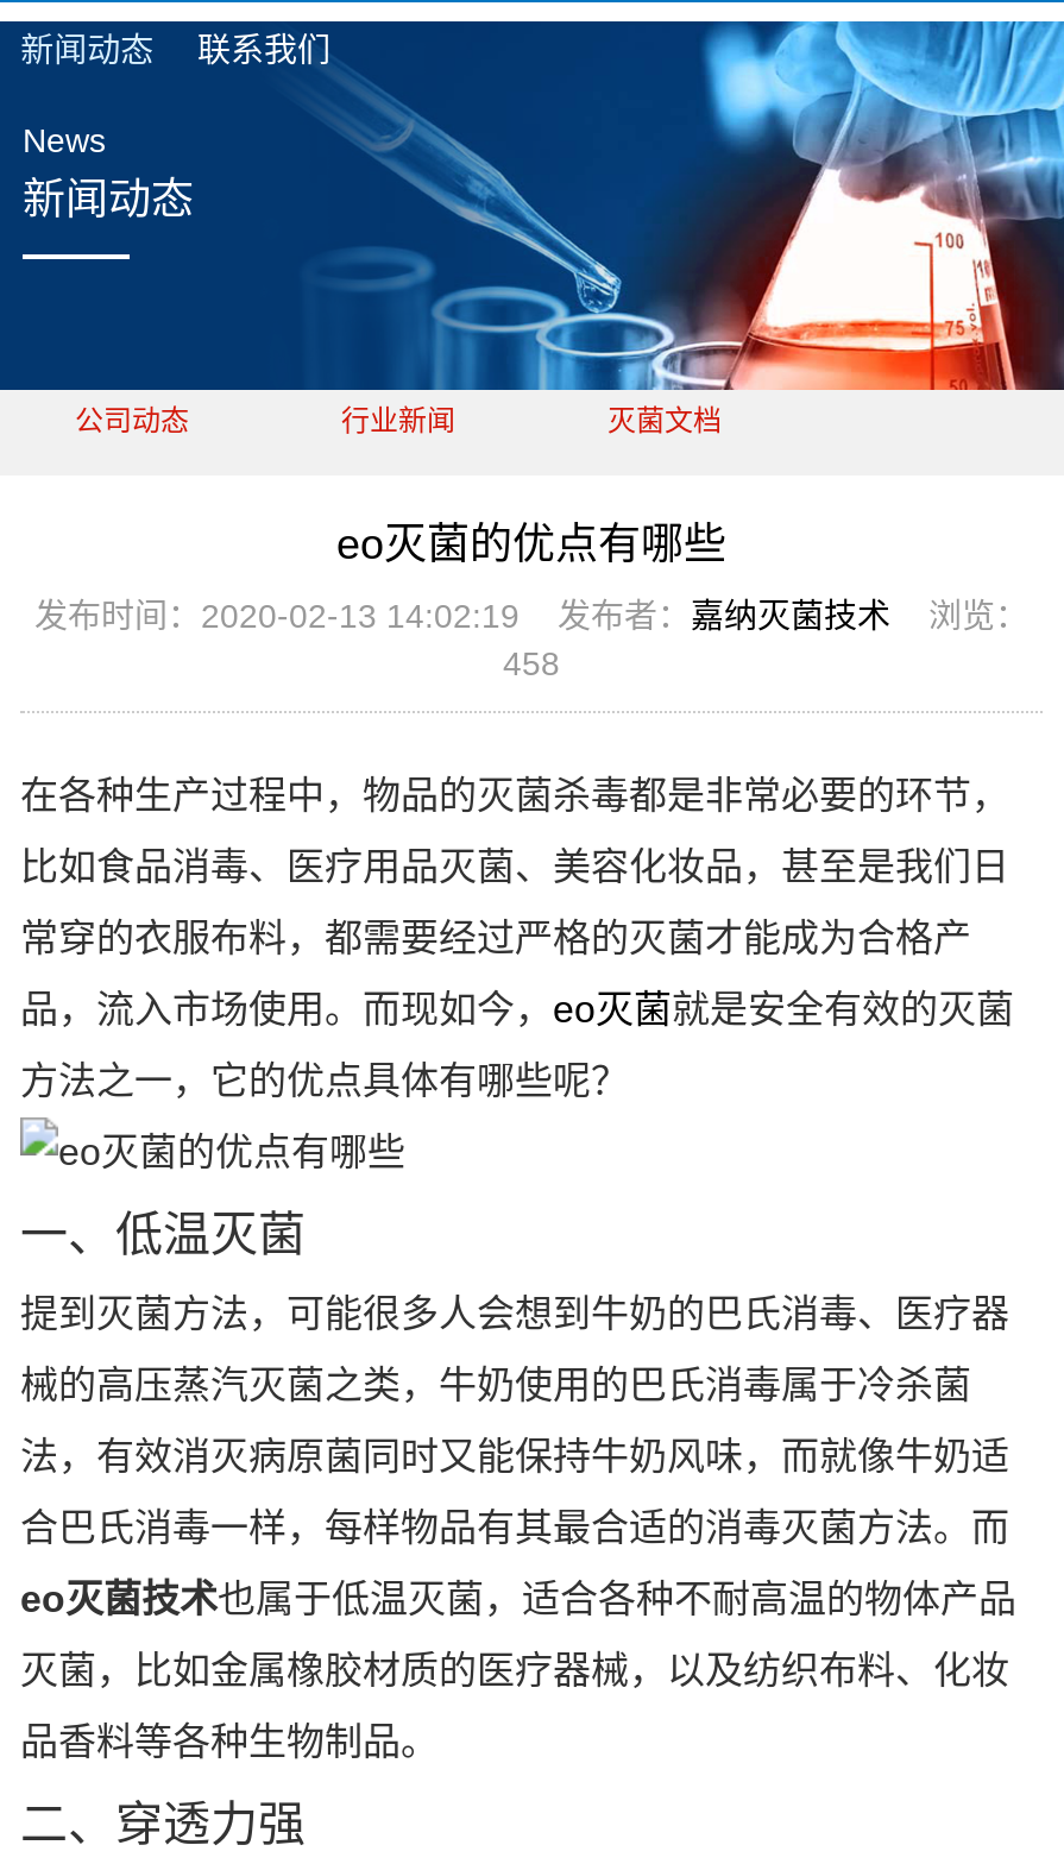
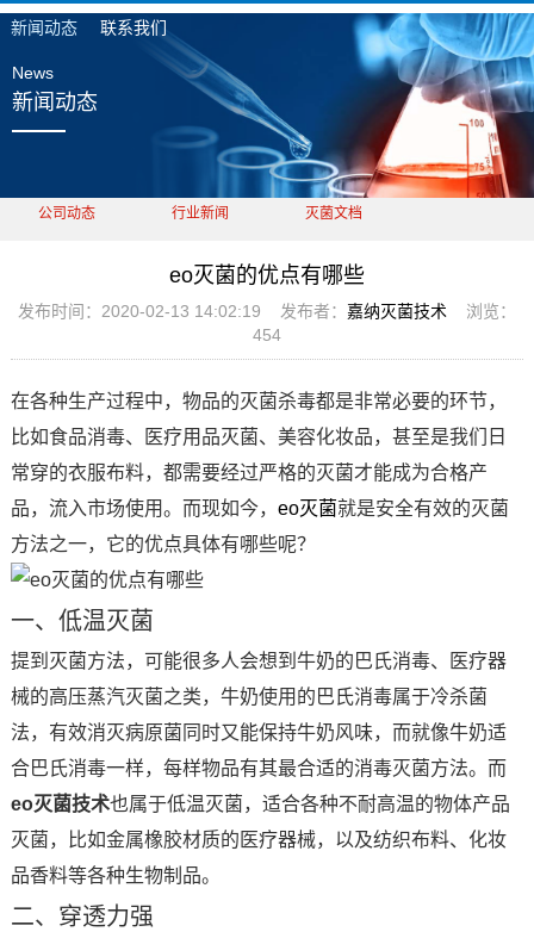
[503,644,560,682] 458 -> [253,325,281,344] 454

